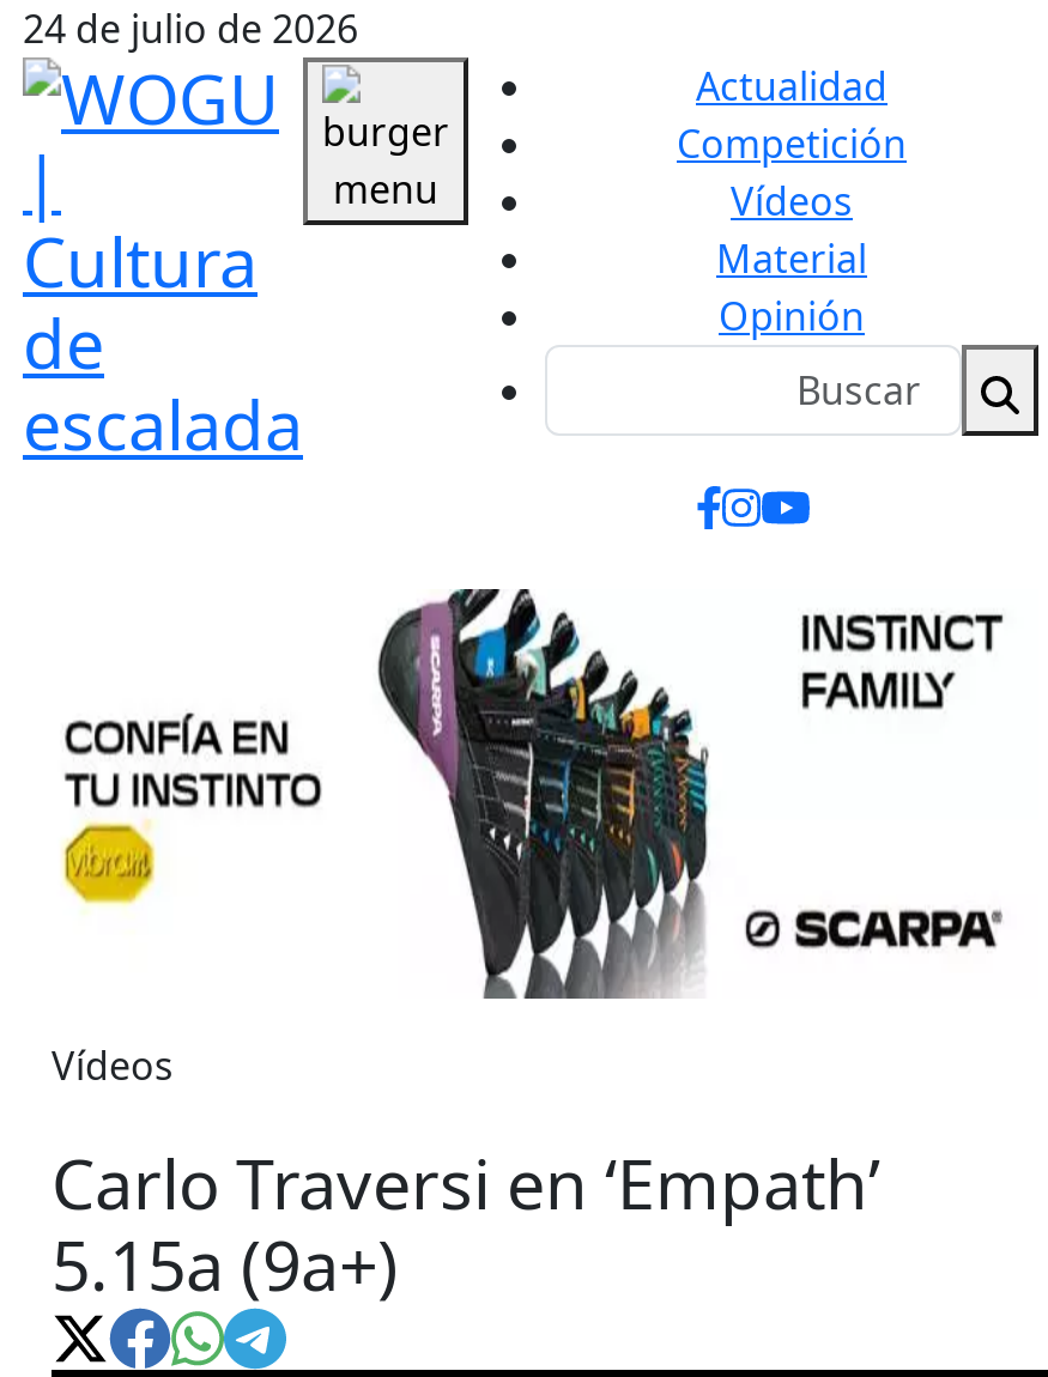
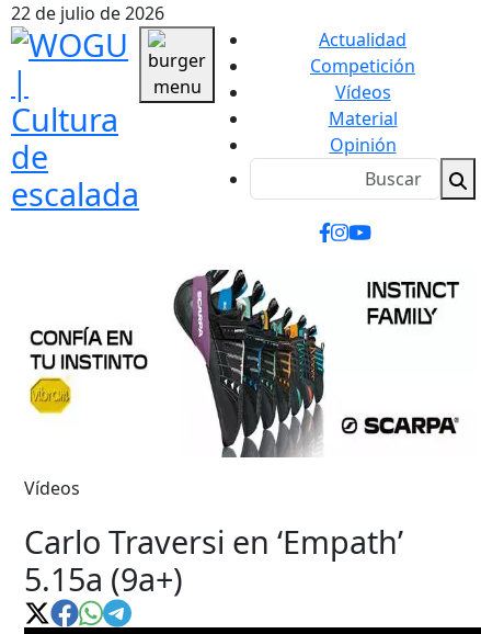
[23,2,358,55] 24 de julio de 2026 -> [11,1,164,25] 22 de julio de 2026

